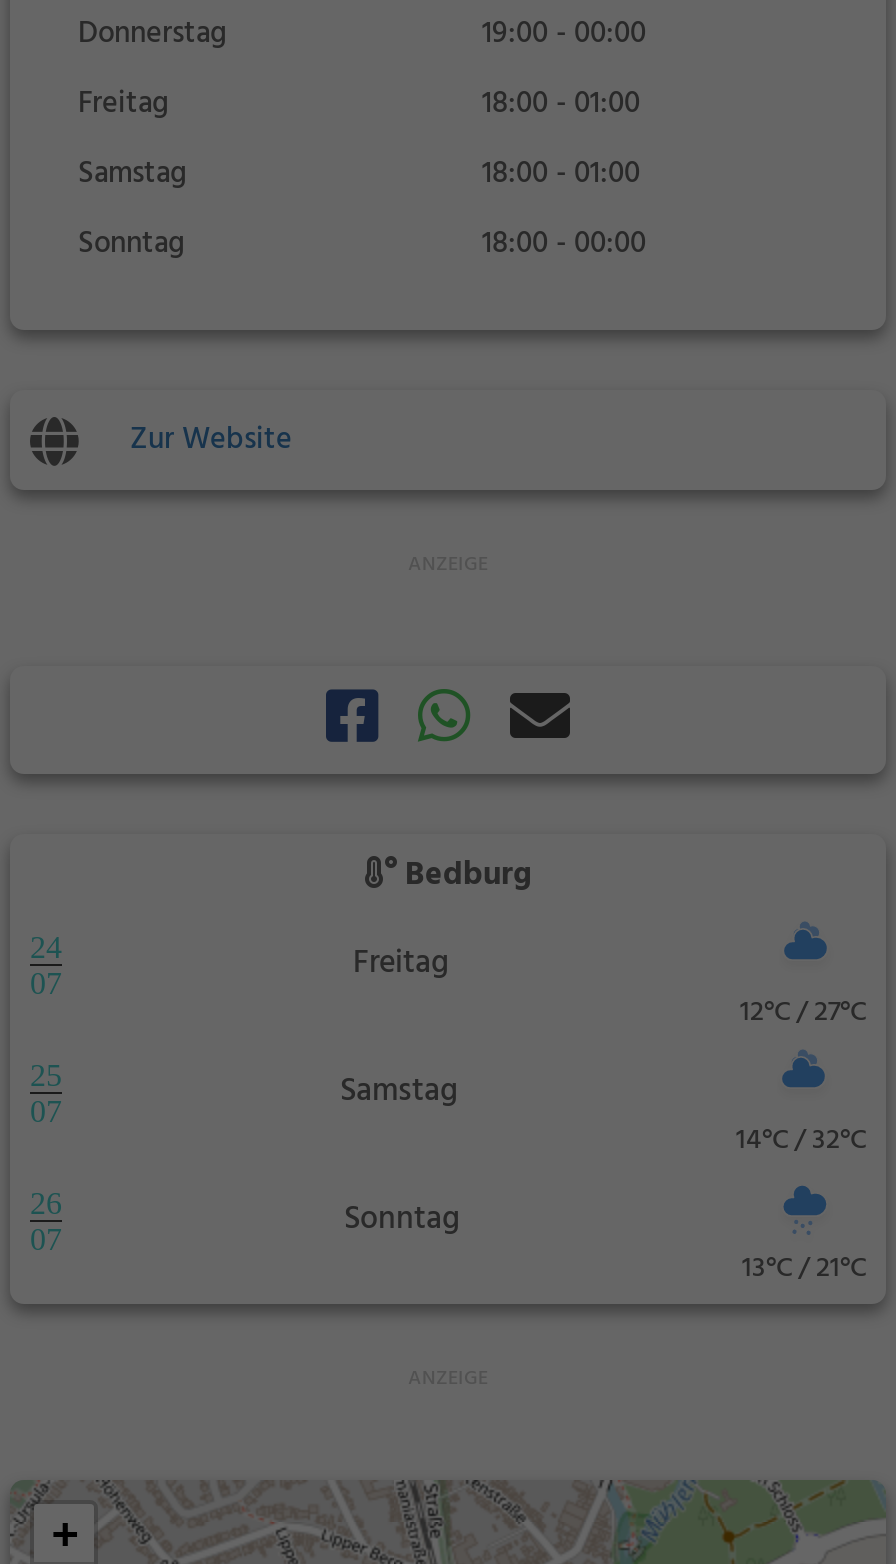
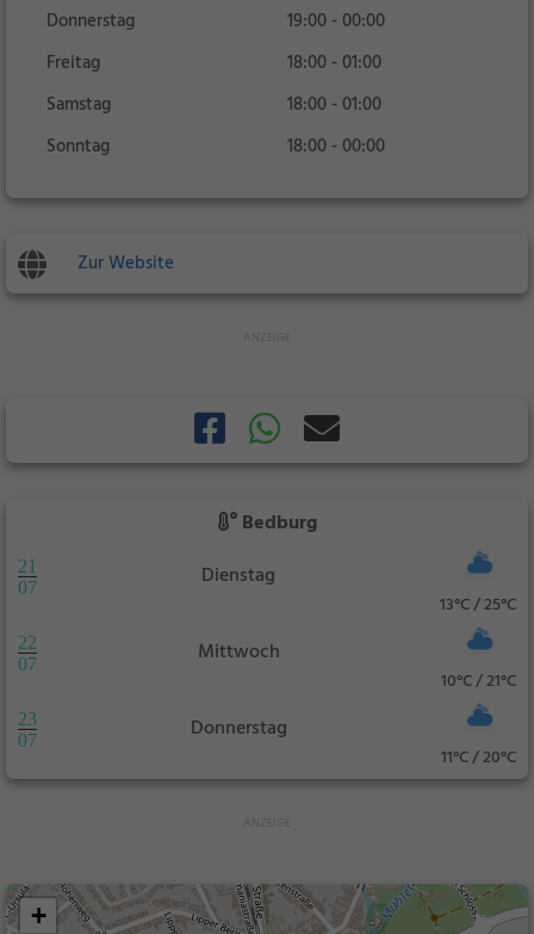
[30,929,62,963] 24 -> [18,555,37,576] 21
[353,937,866,1036] Freitag | 12°C / 27°C -> [201,560,516,619] Dienstag | 13°C / 25°C
[30,1057,62,1091] 25 -> [18,632,37,652] 22
[340,1065,866,1164] Samstag | 14°C / 32°C -> [198,636,516,695] Mittwoch | 10°C / 21°C
[30,1185,62,1219] 26 -> [18,708,37,728] 23
[344,1193,866,1292] Sonntag | 13°C / 21°C -> [191,713,516,772] Donnerstag | 11°C / 20°C

